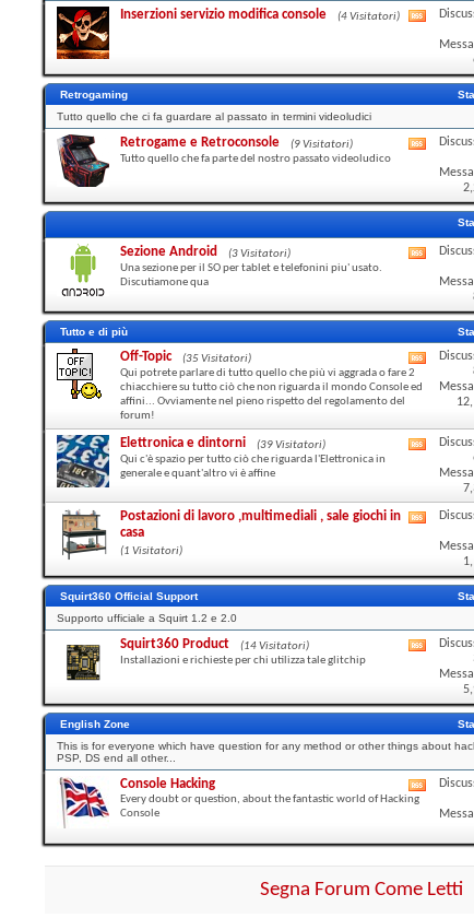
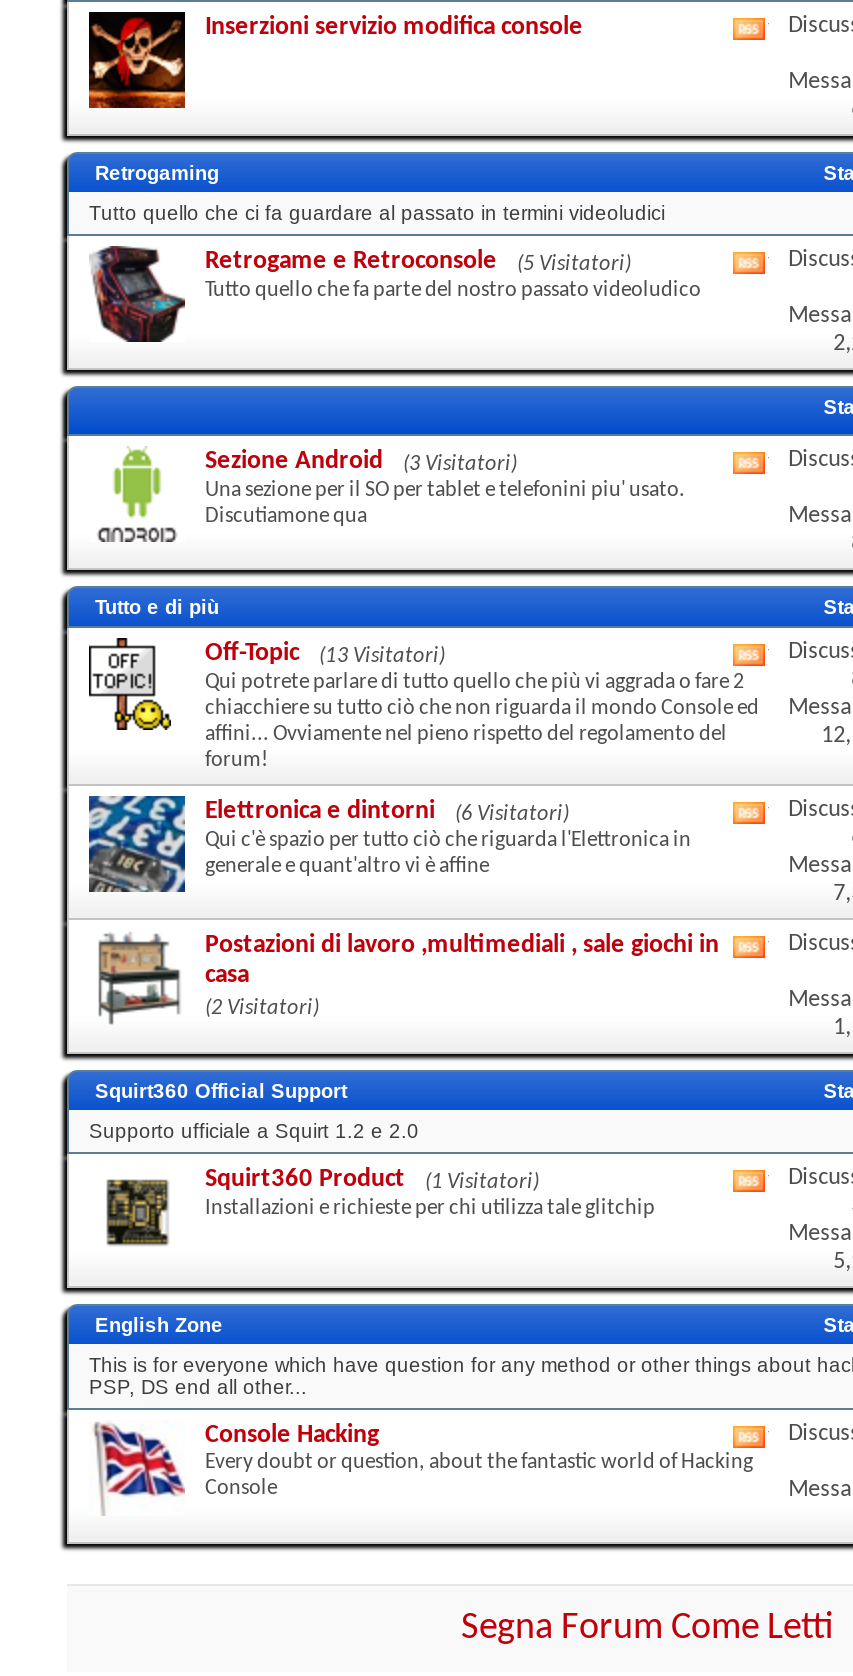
[337,11,400,23] (4 Visitatori) -> none
[120,136,353,151] Retrogame e Retroconsole (9 Visitatori) -> [205,248,631,276] Retrogame e Retroconsole (5 Visitatori)
[120,350,251,365] Off-Topic (35 Visitatori) -> [205,640,445,668] Off-Topic (13 Visitatori)
[120,436,325,451] Elettronica e dintorni (39 Visitatori) -> [205,798,569,826] Elettronica e dintorni (6 Visitatori)
[120,545,182,557] (1 Visitatori) -> [205,998,319,1020] (2 Visitatori)
[120,637,309,652] Squirt360 Product (14 Visitatori) -> [205,1166,539,1194] Squirt360 Product (1 Visitatori)

